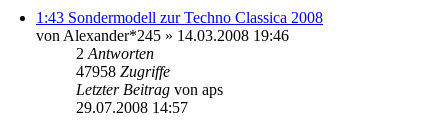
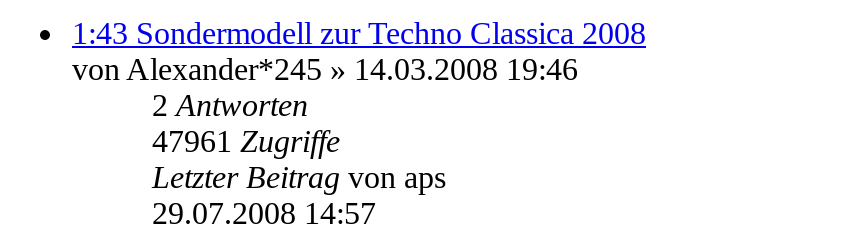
[76,63,170,80] 47958 Zugriffe -> [152,123,340,157] 47961 Zugriffe

